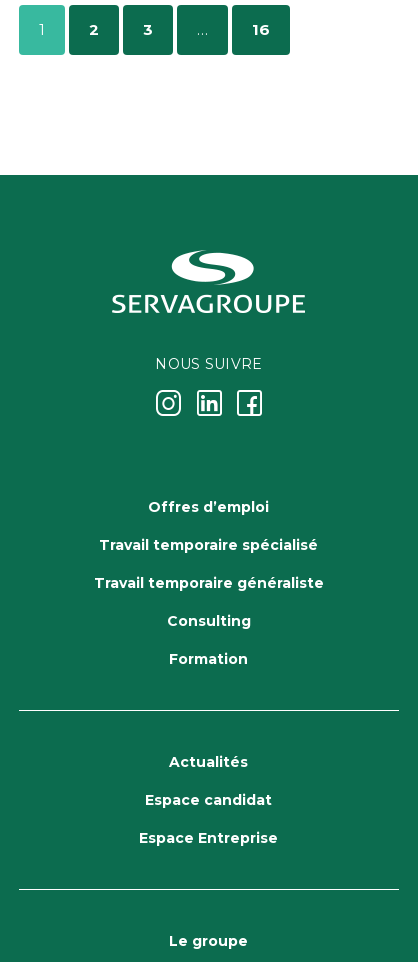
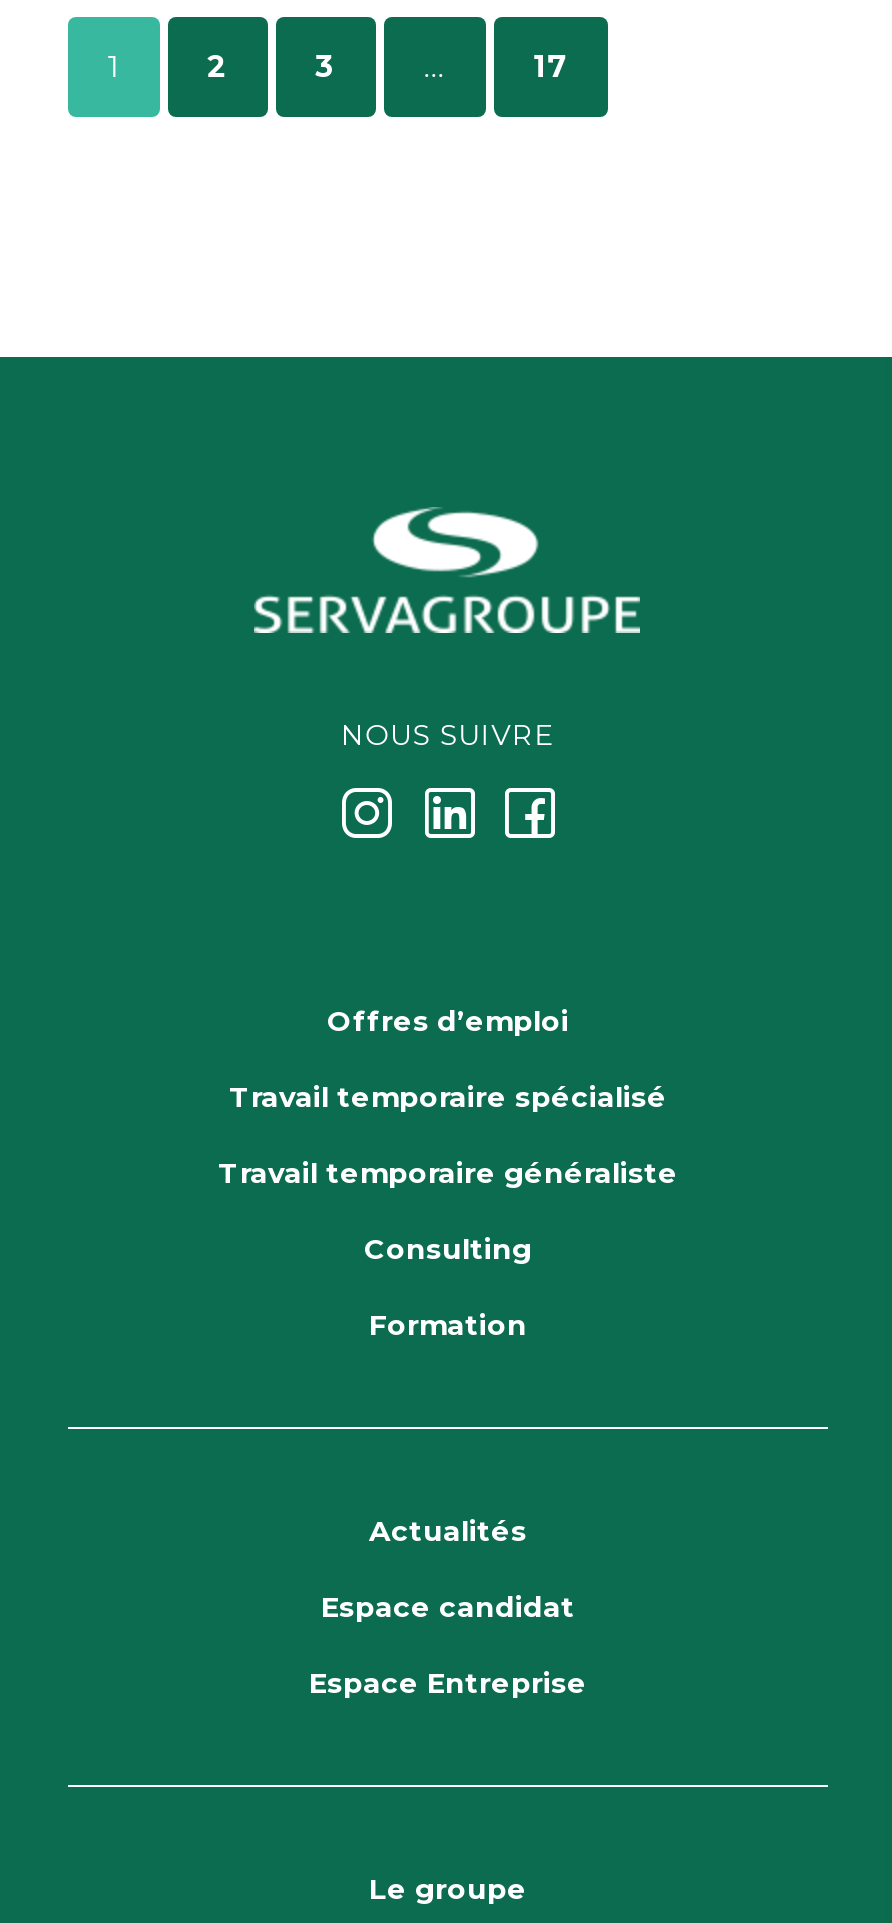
[252,20,270,39] 16 -> [533,47,567,85] 17

